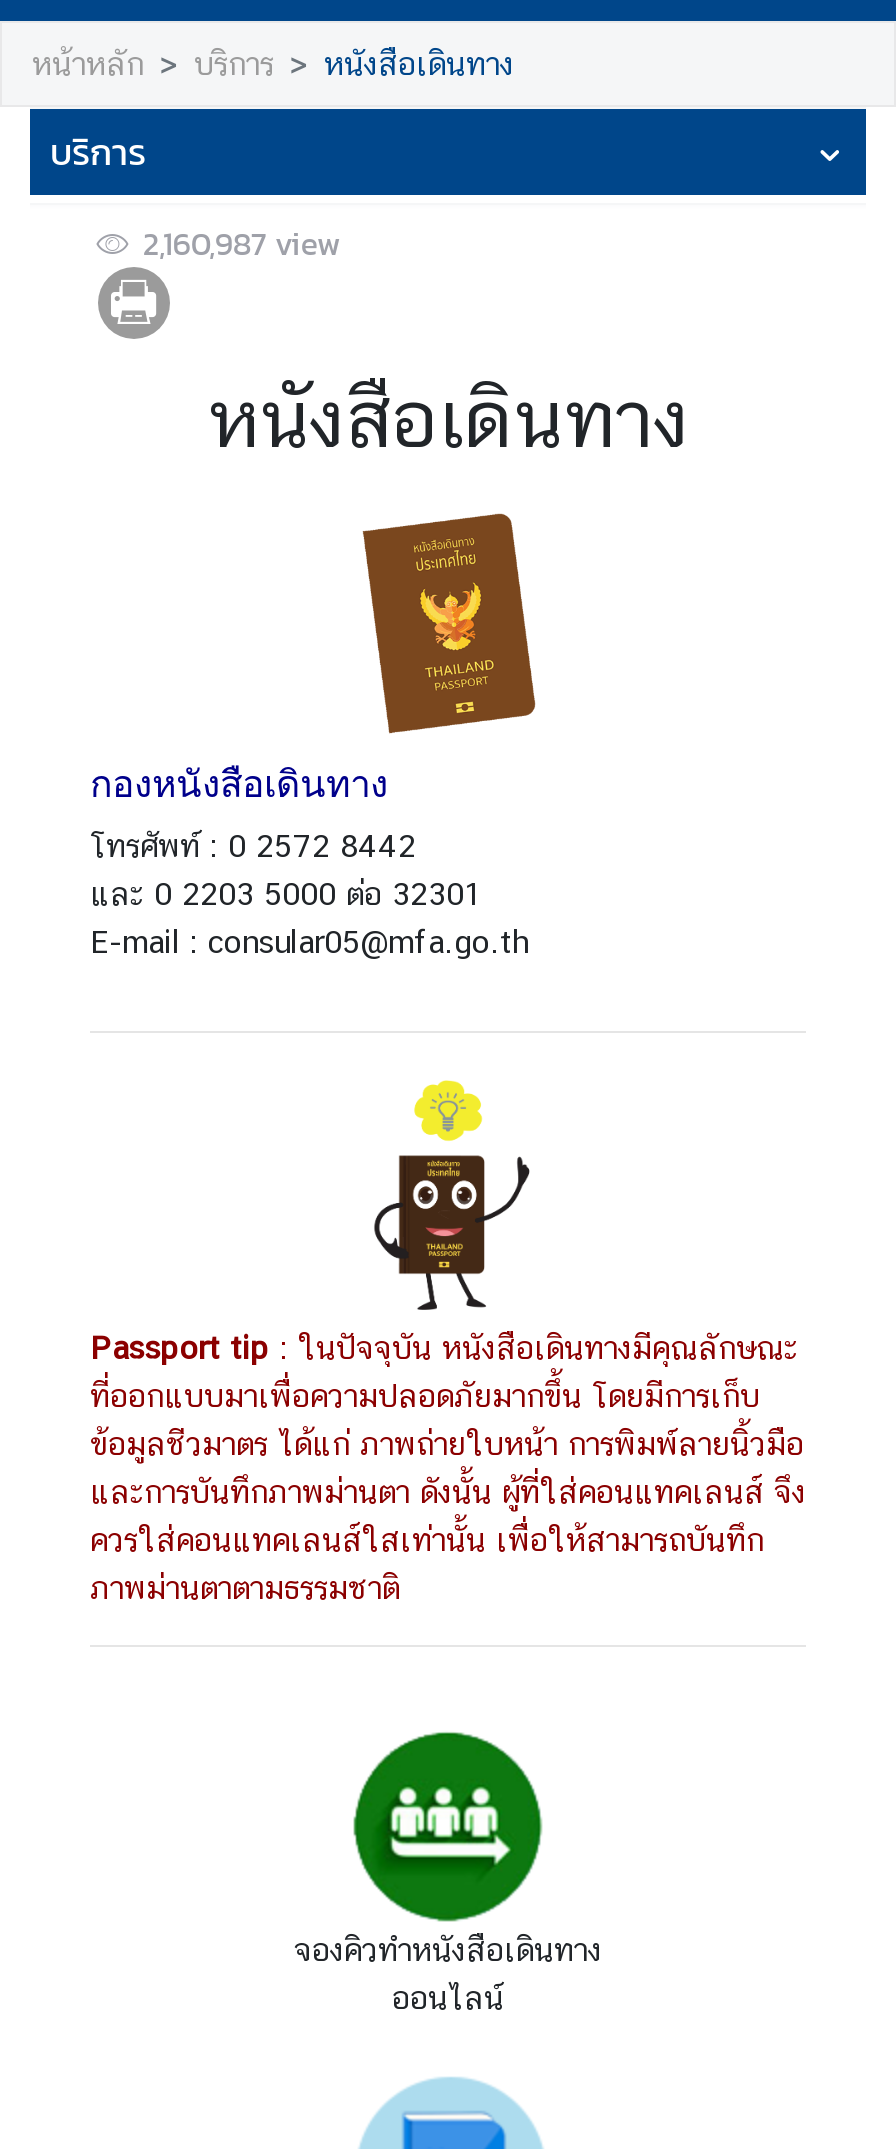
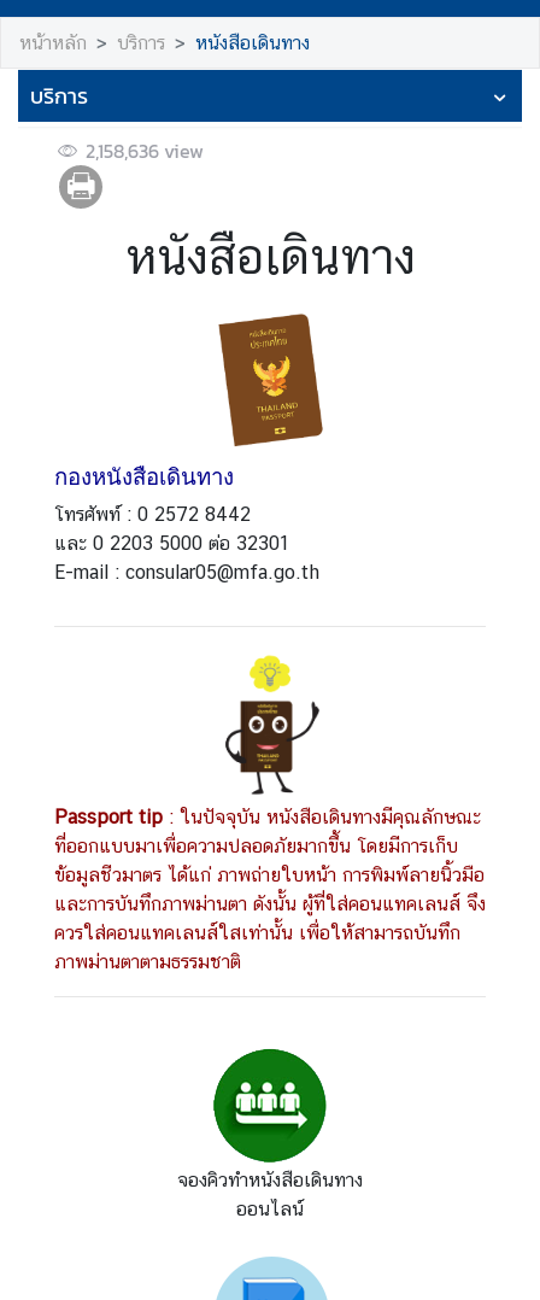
[143,219,341,267] 2,160,987 view -> [86,136,204,165] 2,158,636 view

